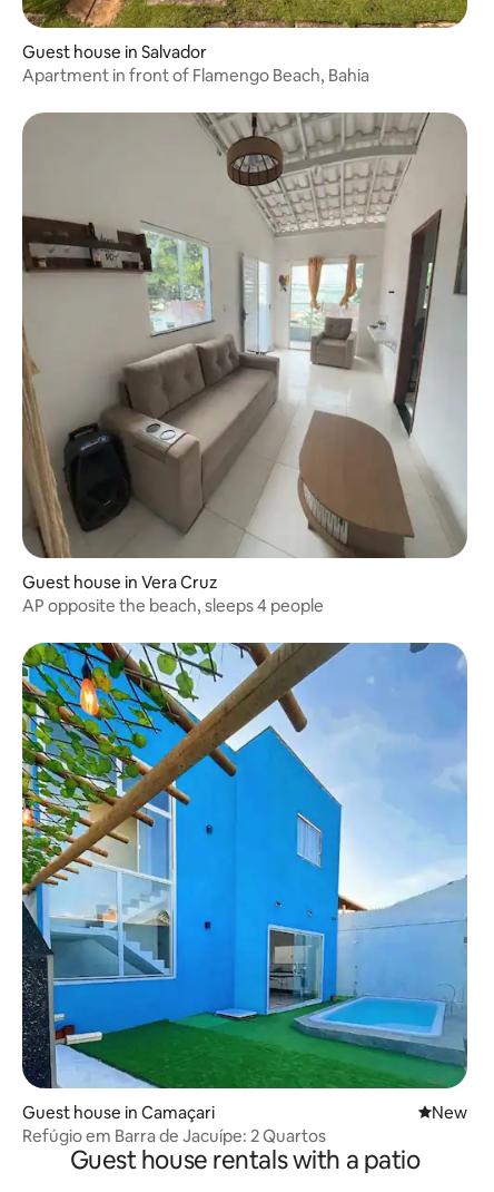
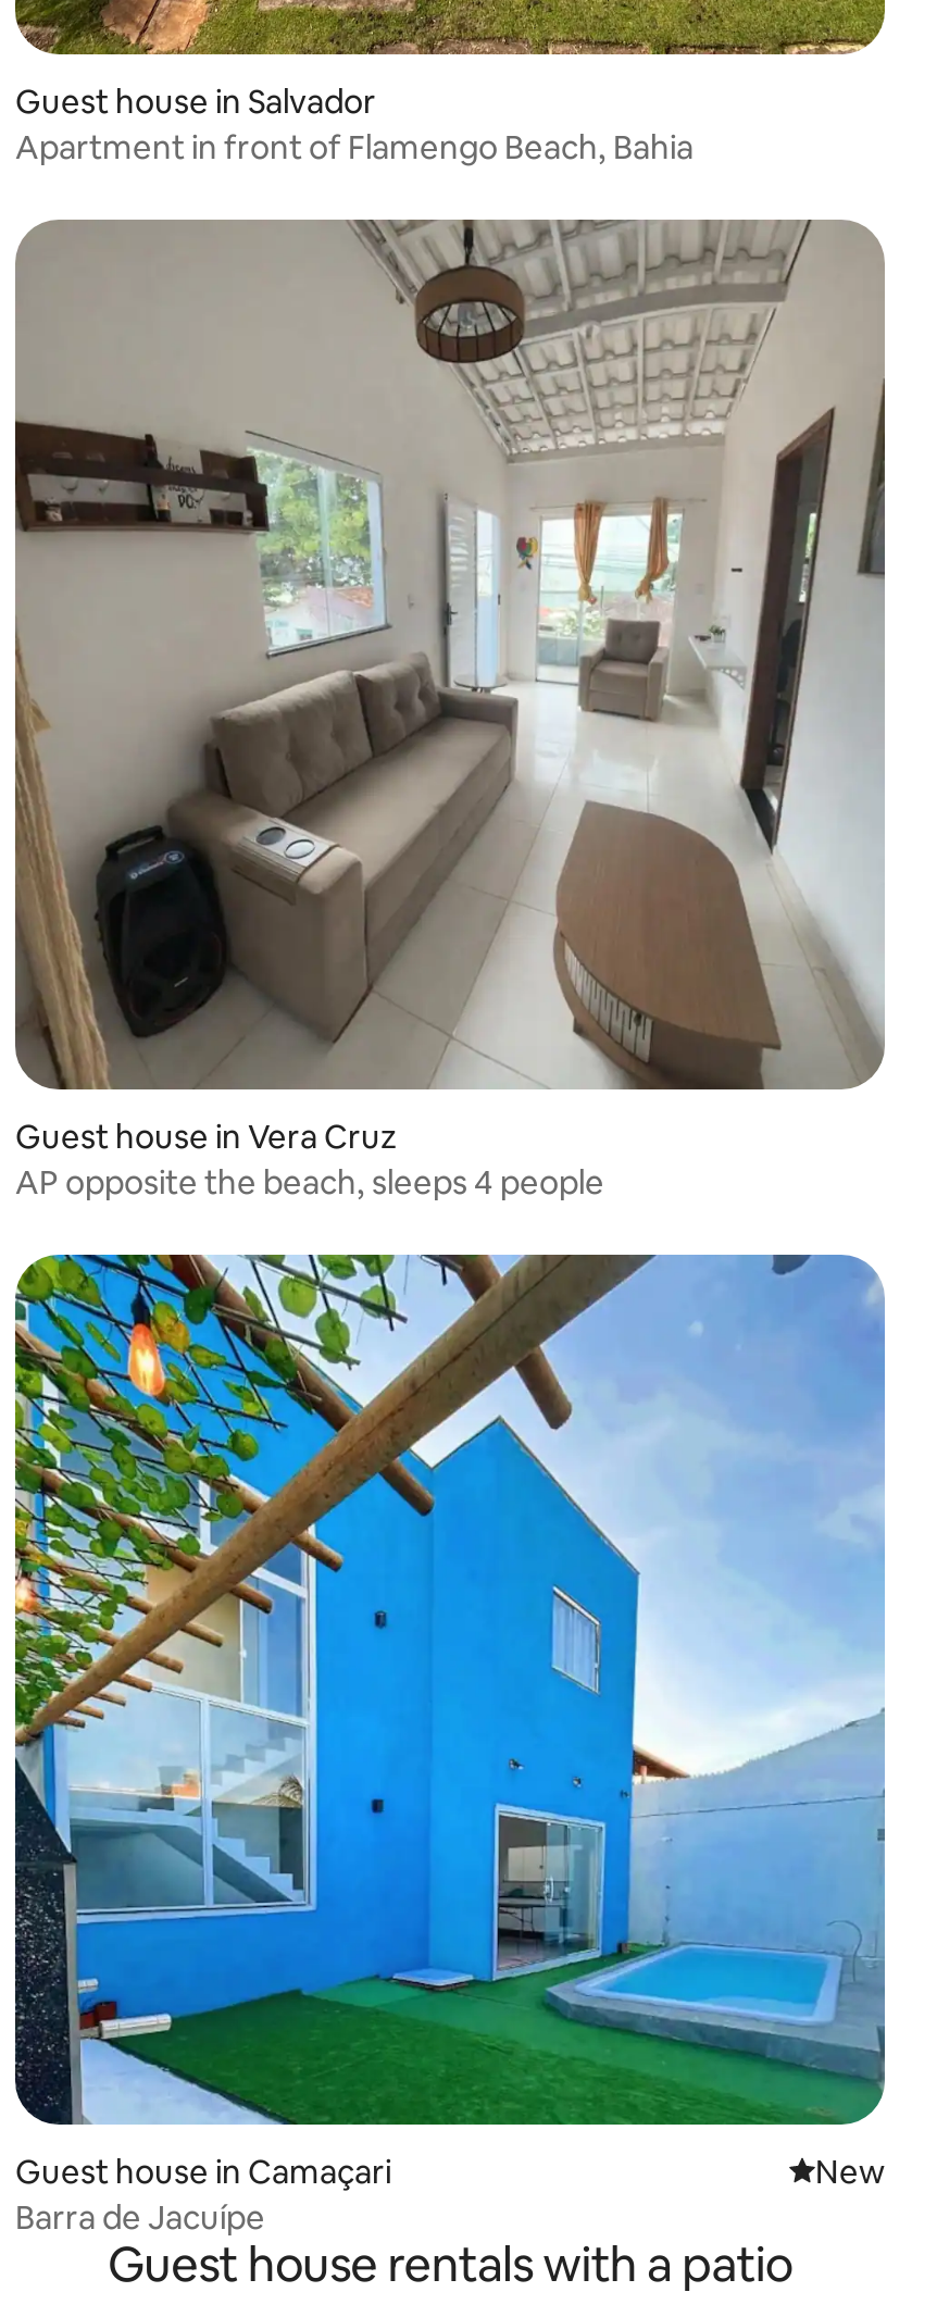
[22,1125,326,1146] Refúgio em Barra de Jacuípe: 2 Quartos -> [15,2196,265,2237] Barra de Jacuípe

